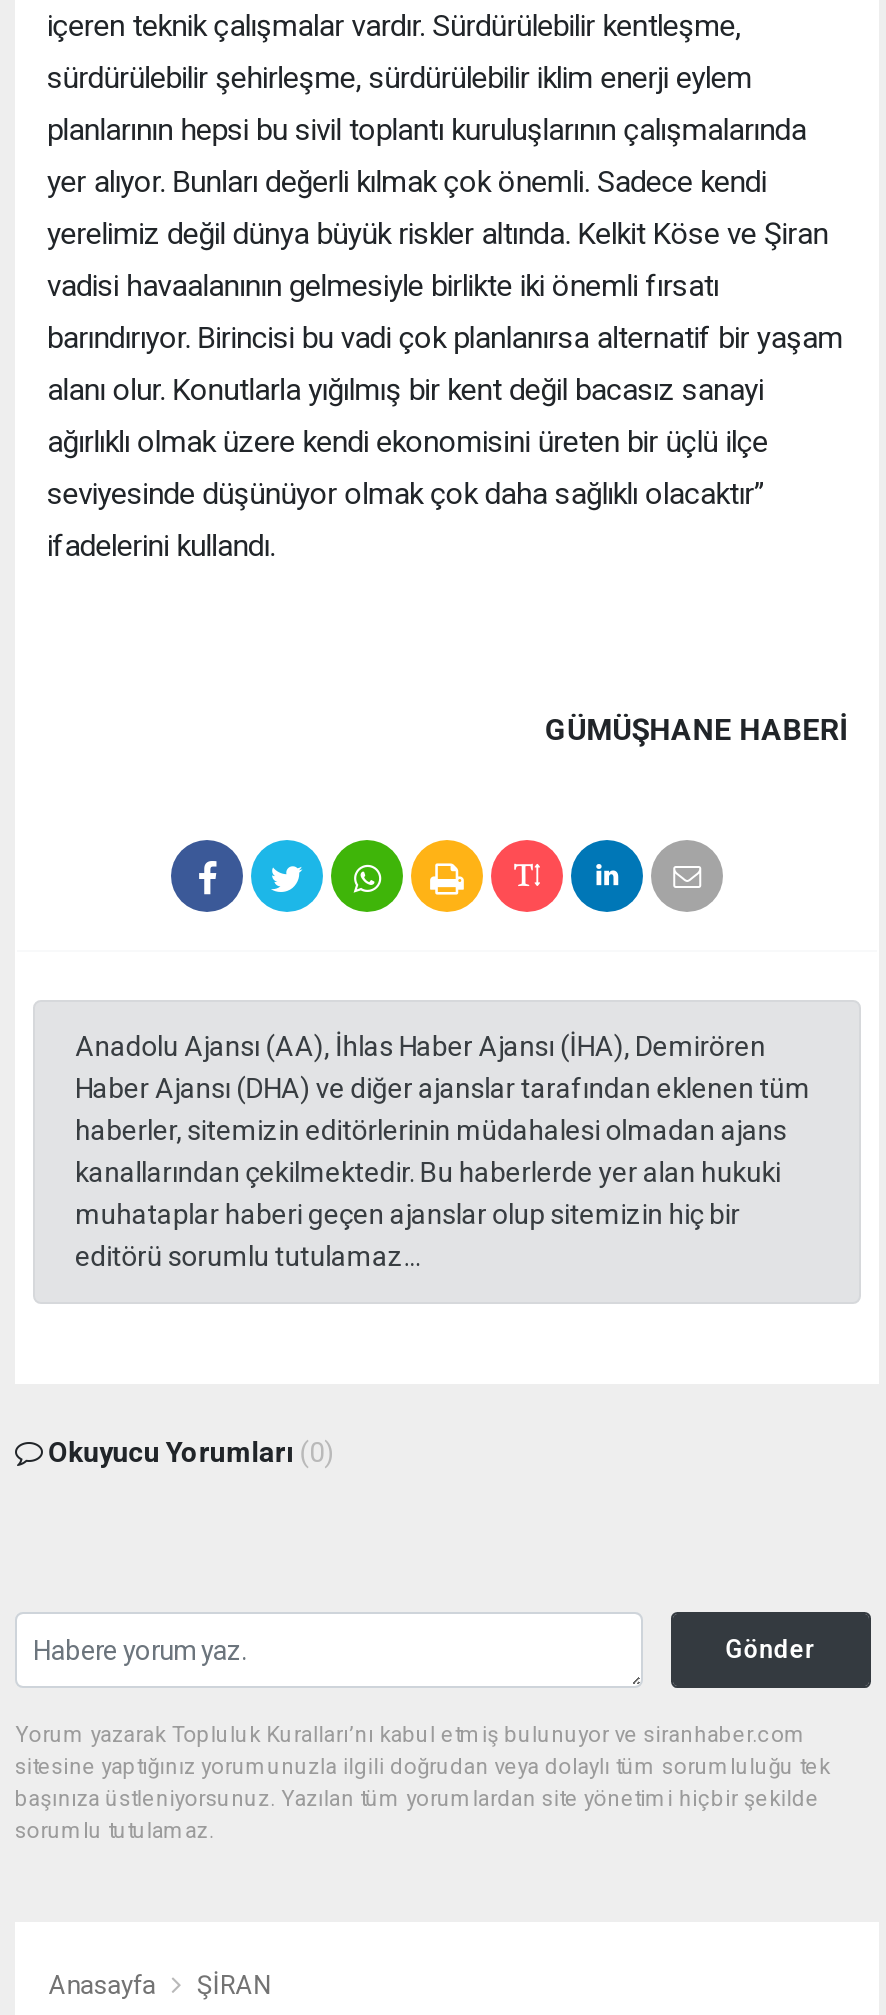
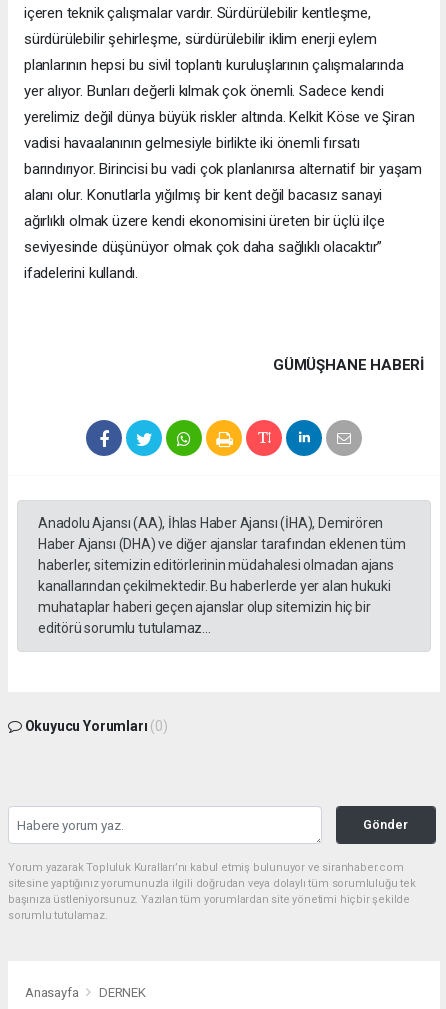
[197,1970,271,2000] ŞİRAN -> [99,985,146,1000] DERNEK

